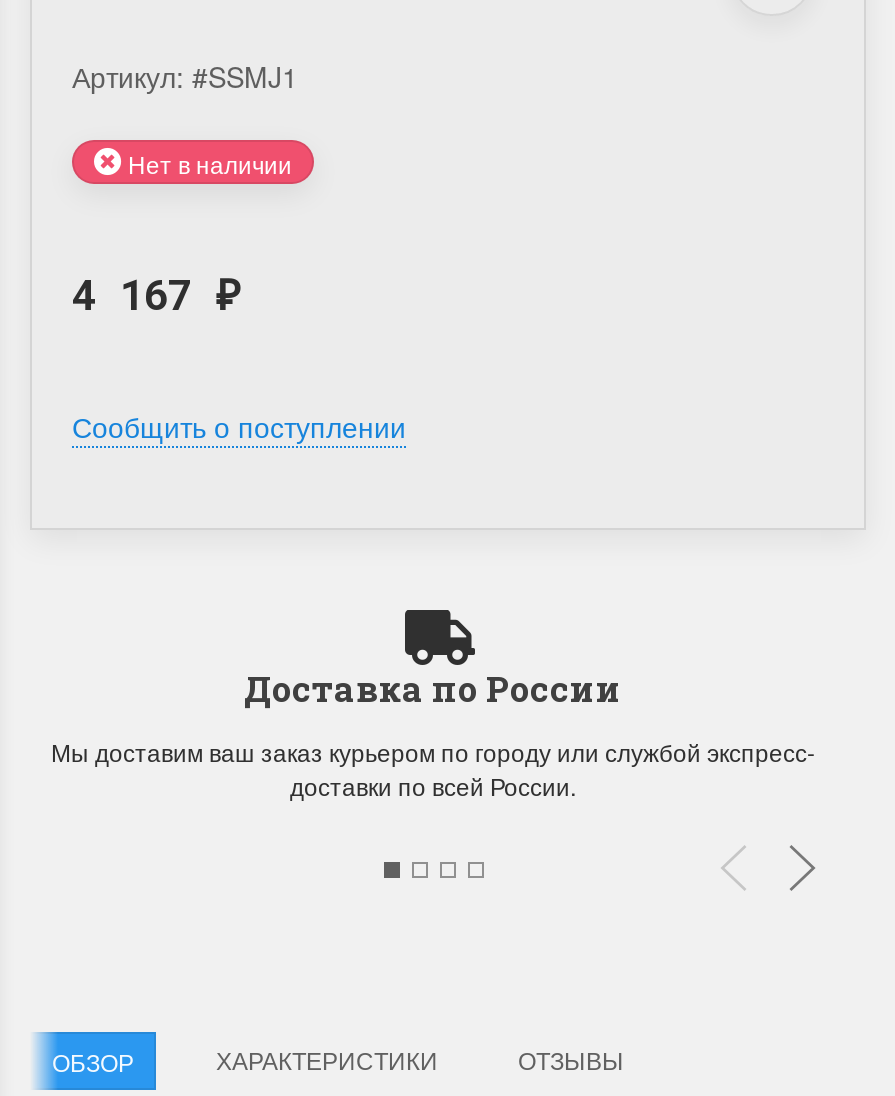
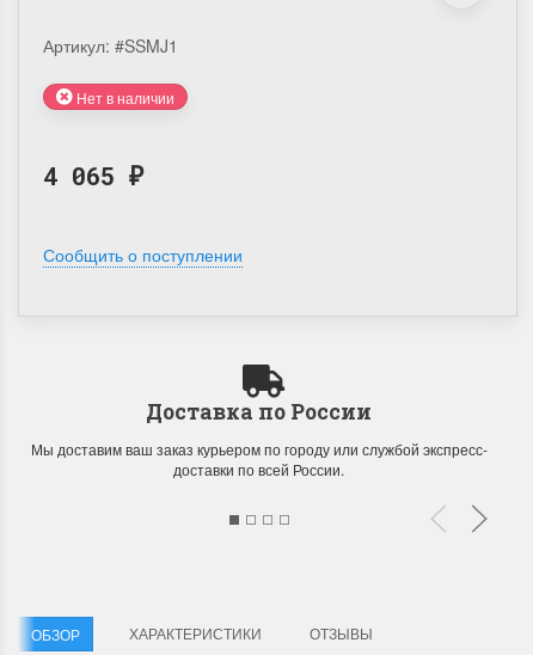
[72,267,238,323] 4 167 ₽ -> [43,159,142,193] 4 065 ₽

